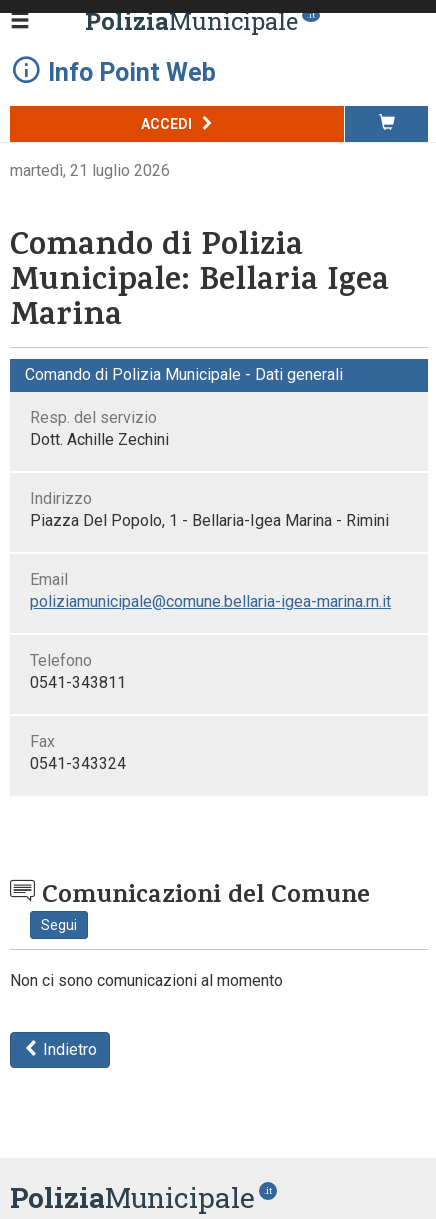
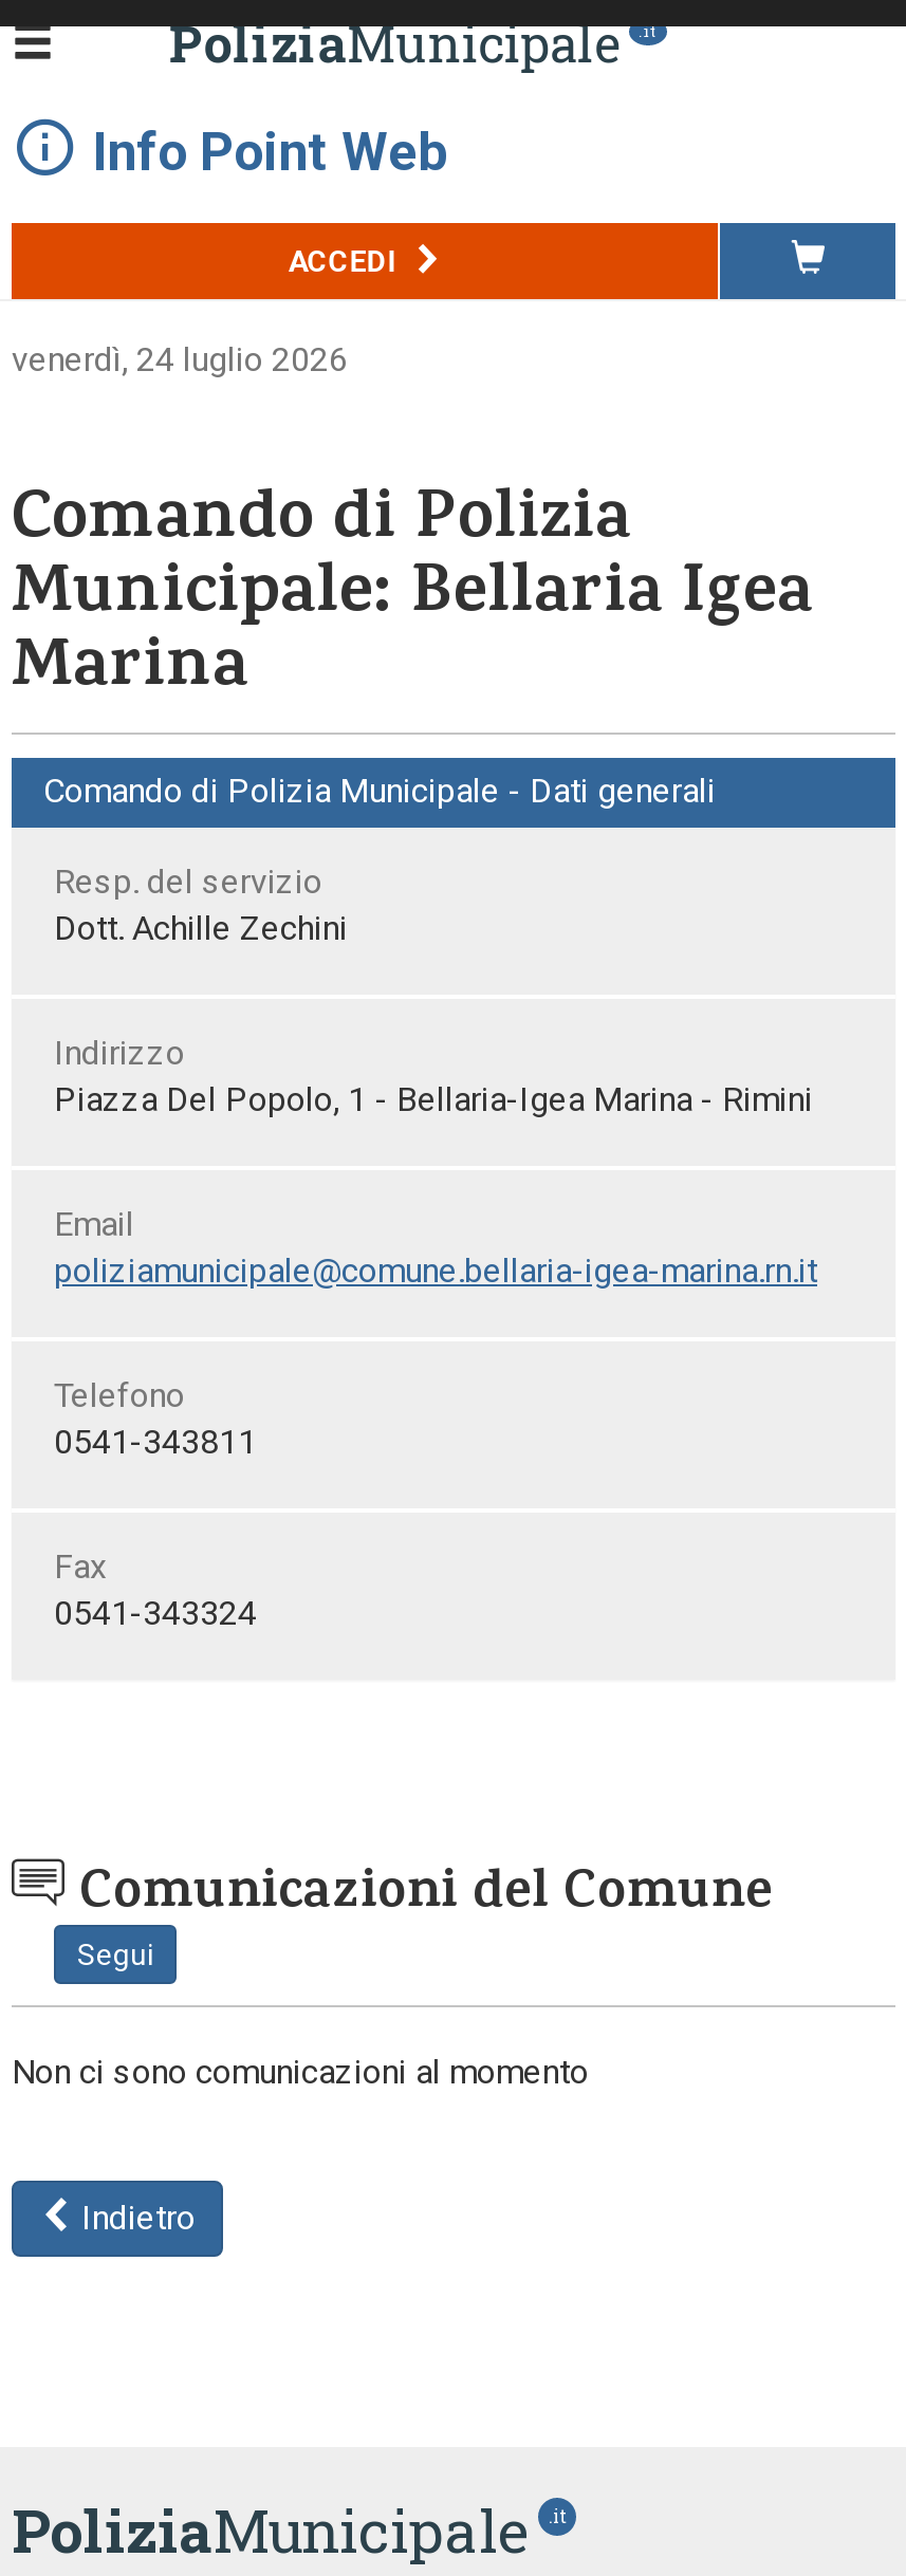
[10,161,170,180] martedì, 21 luglio 2026 -> [12,339,348,379] venerdì, 24 luglio 2026

